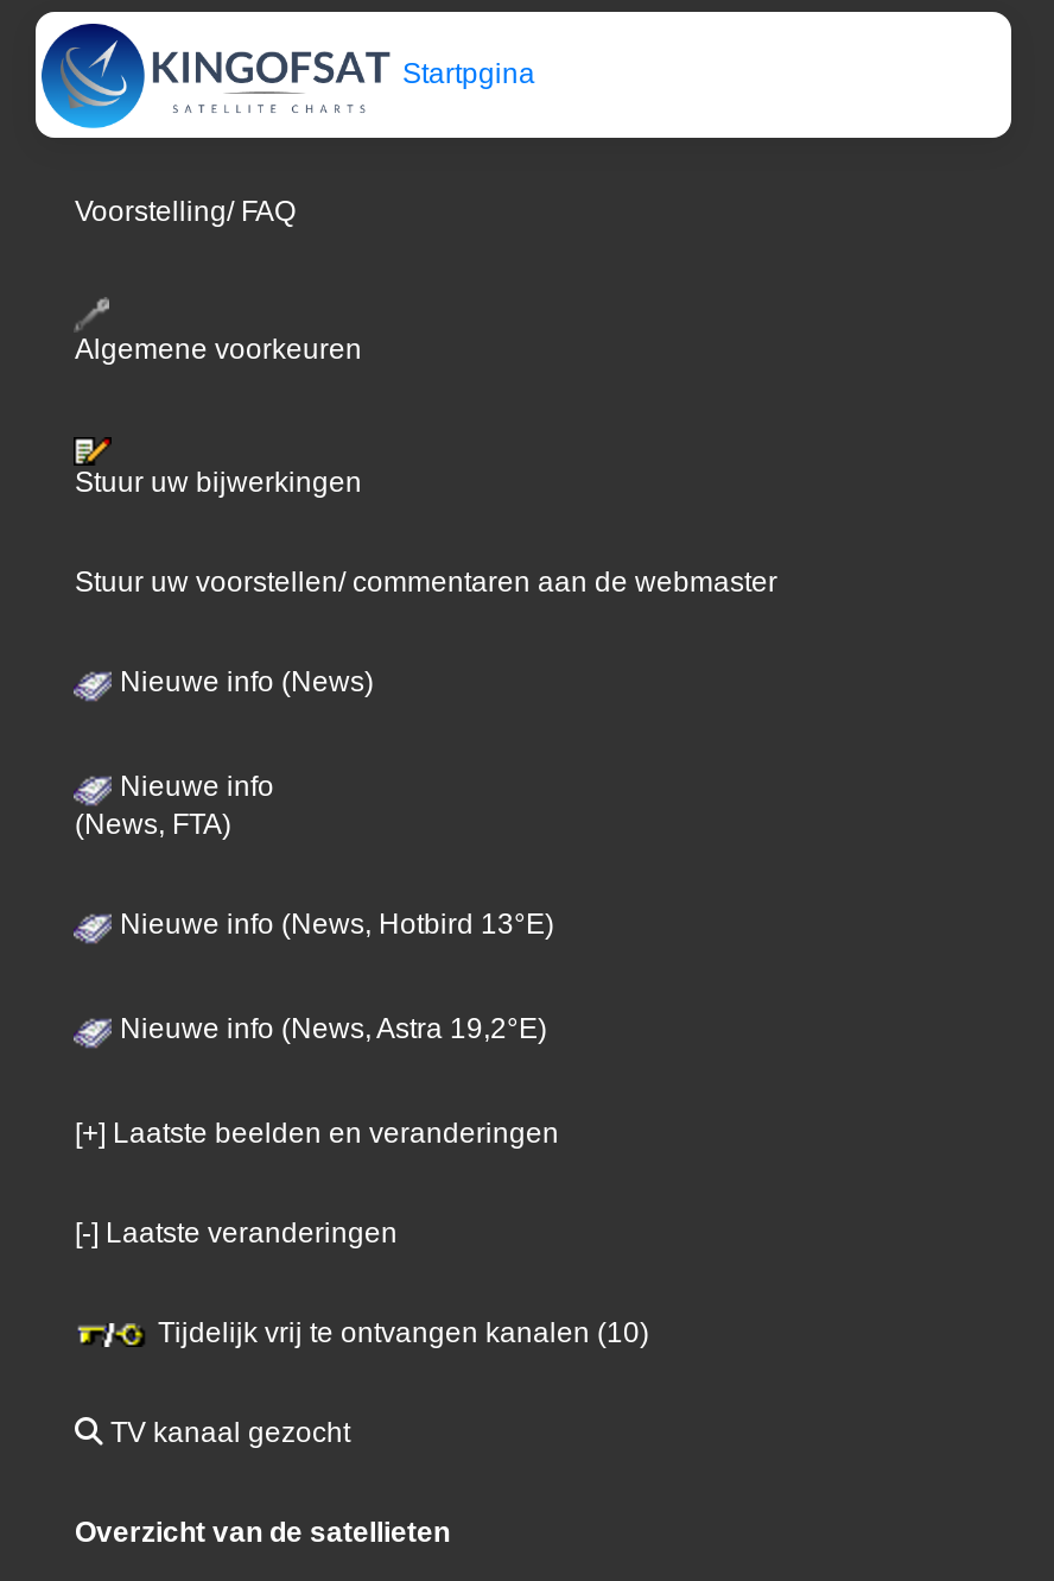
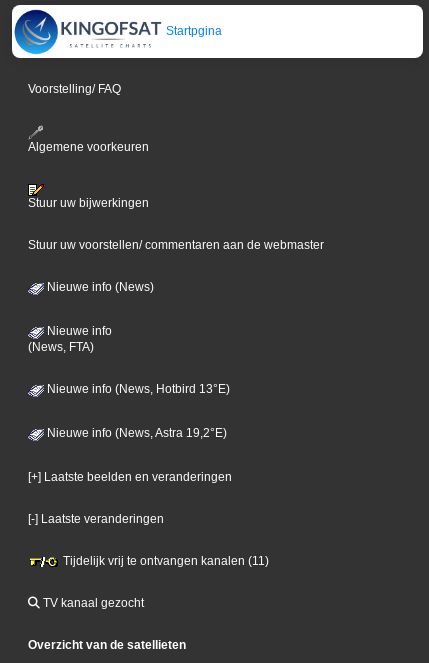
[151,1315,649,1349] Tijdelijk vrij te ontvangen kanalen (10) -> [60,554,269,568] Tijdelijk vrij te ontvangen kanalen (11)

